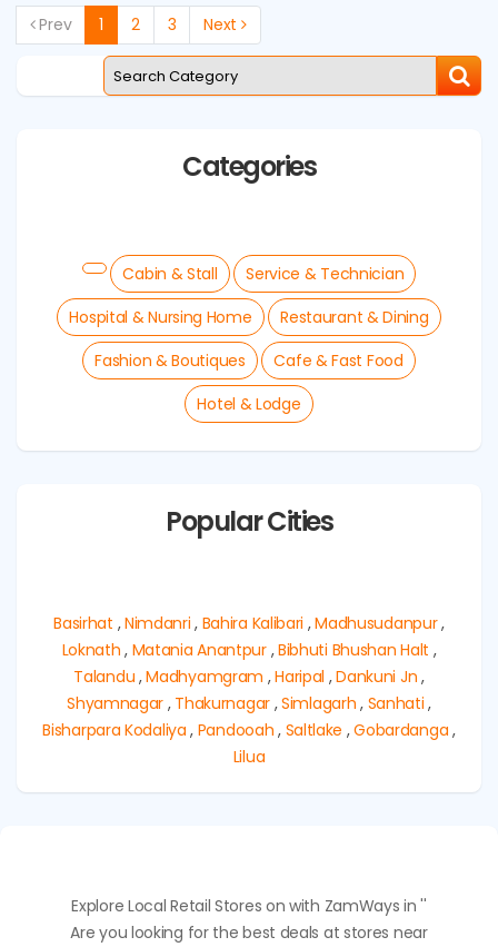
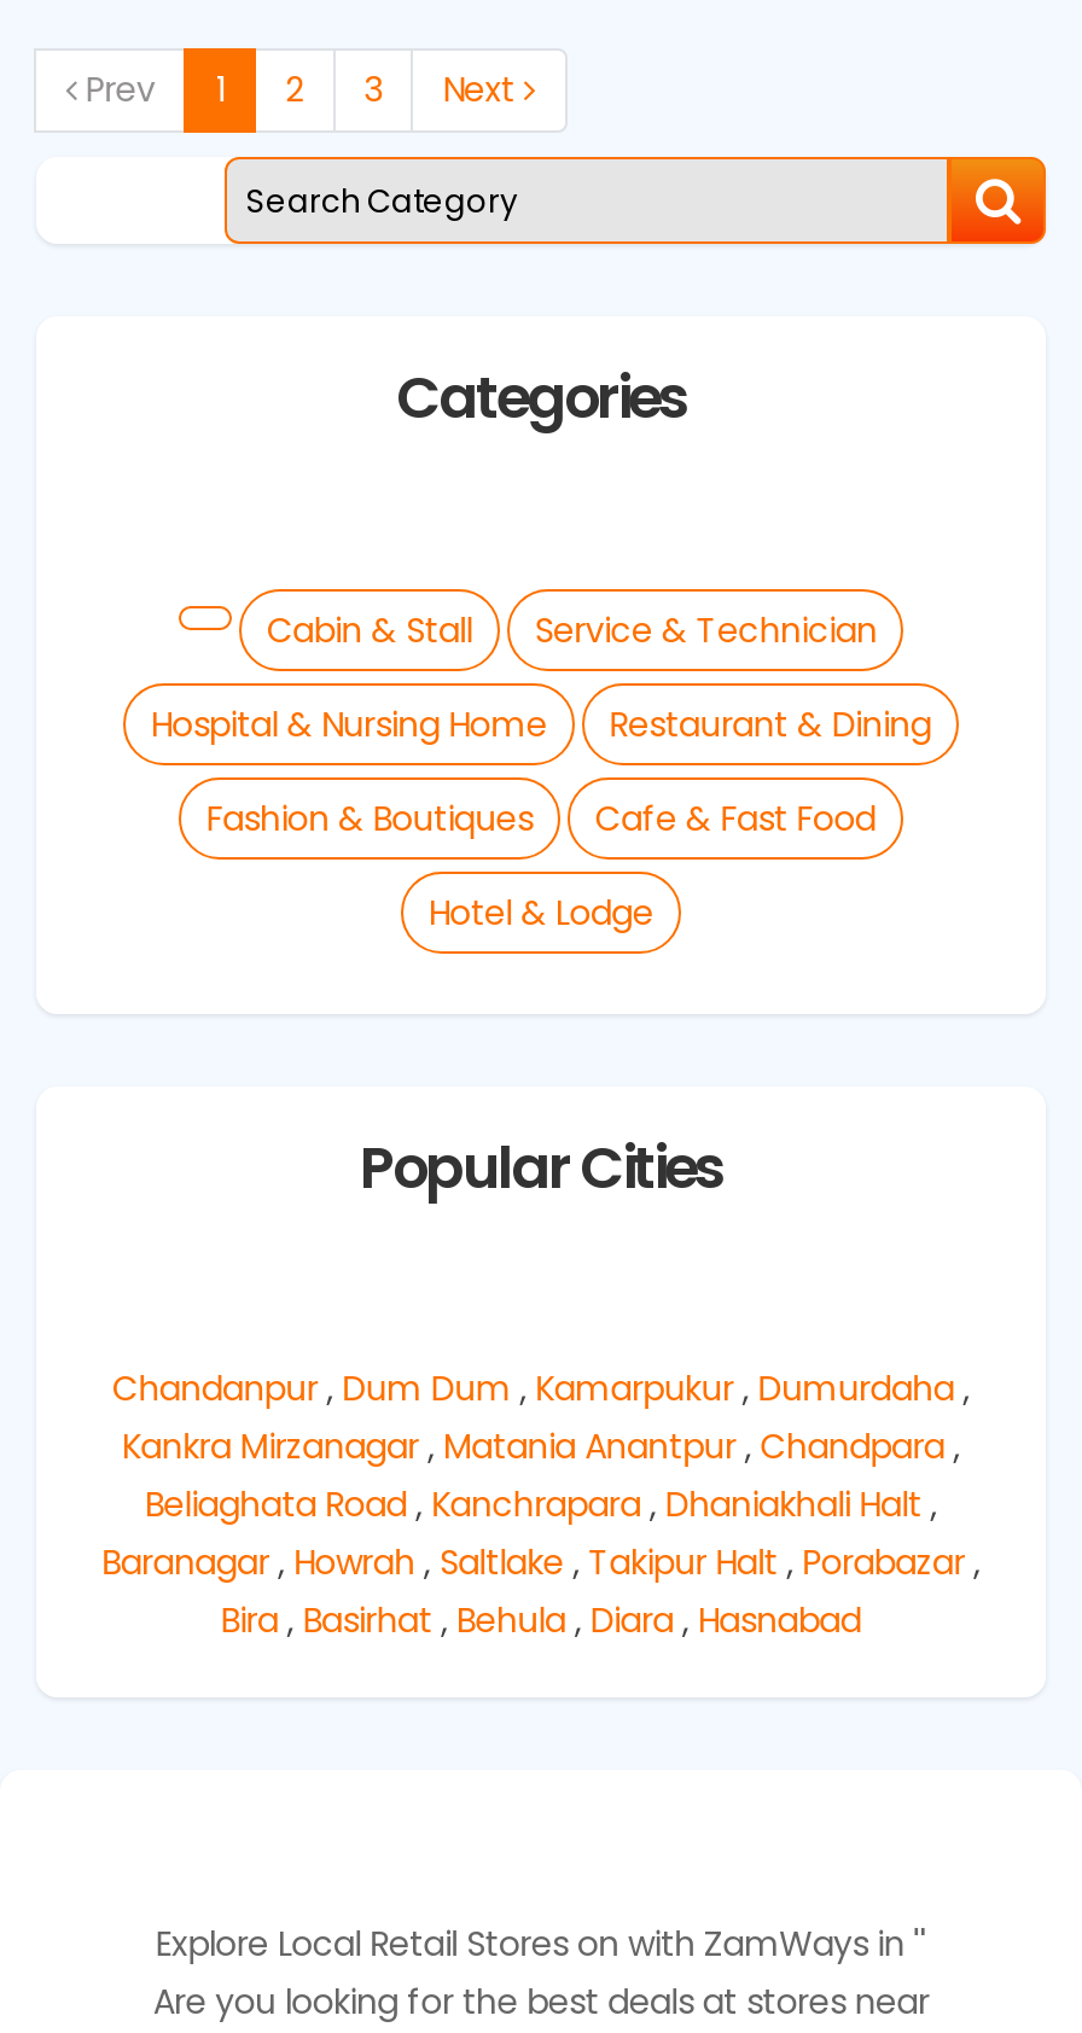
[43,612,455,768] Basirhat, Nimdanri, Bahira Kalibari, Madhusudanpur, | Loknath, Matania Anantpur, Bibhuti Bhushan Halt, | Talandu, Madhyamgram, Haripal, Dankuni Jn, | Shyamnagar, Thakurnagar, Simlagarh, Sanhati, | Bisharpara Kodaliya, Pandooah, Saltlake, Gobardanga, | Lilua -> [102,1364,980,1644] Chandanpur, Dum Dum, Kamarpukur, Dumurdaha, | Kankra Mirzanagar, Matania Anantpur, Chandpara, | Beliaghata Road, Kanchrapara, Dhaniakhali Halt, | Baranagar, Howrah, Saltlake, Takipur Halt, Porabazar, | Bira, Basirhat, Behula, Diara, Hasnabad

